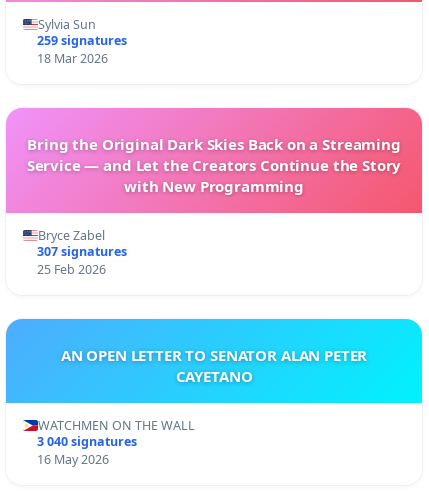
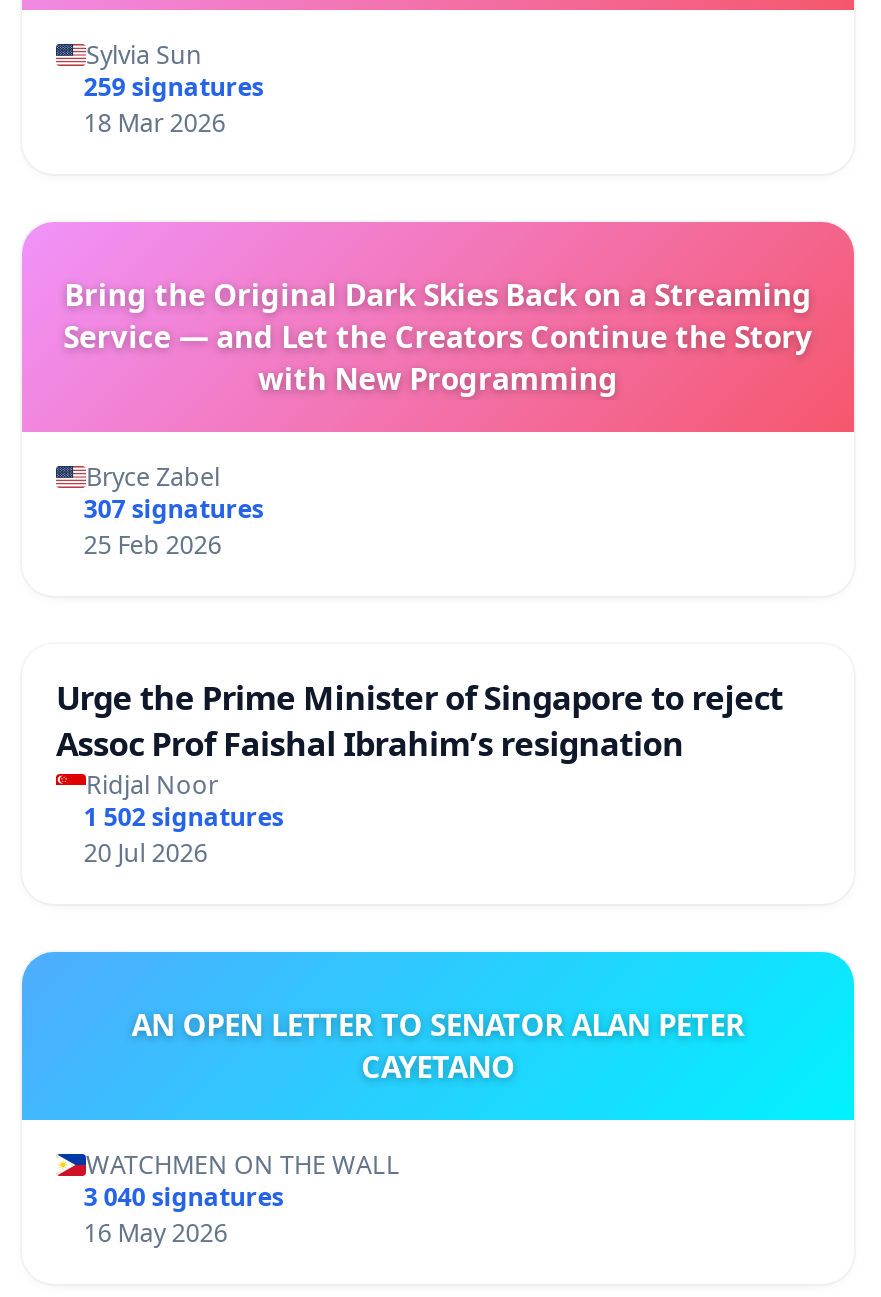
none -> [56,674,783,869] Urge the Prime Minister of Singapore to reject | Assoc Prof Faishal Ibrahim’s resignation | Ridjal Noor | 1 502 signatures | 20 Jul 2026

